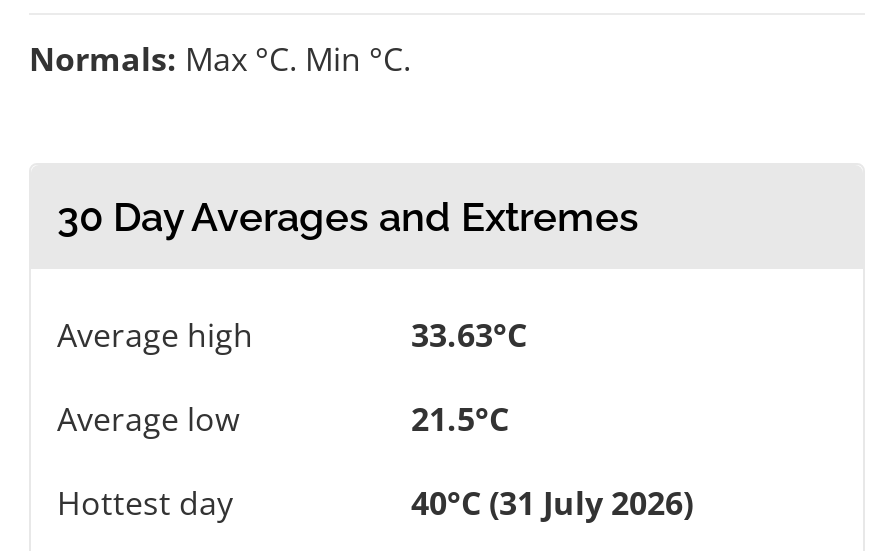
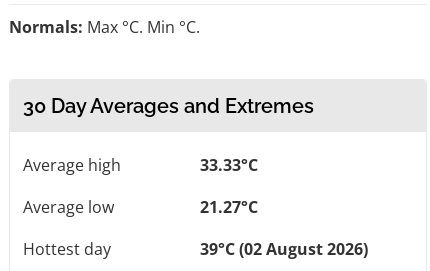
[411,312,527,356] 33.63°C -> [200,154,258,176] 33.33°C
[411,396,509,440] 21.5°C -> [200,196,258,218] 21.27°C
[411,480,693,524] 40°C (31 July 2026) -> [200,238,368,260] 39°C (02 August 2026)

